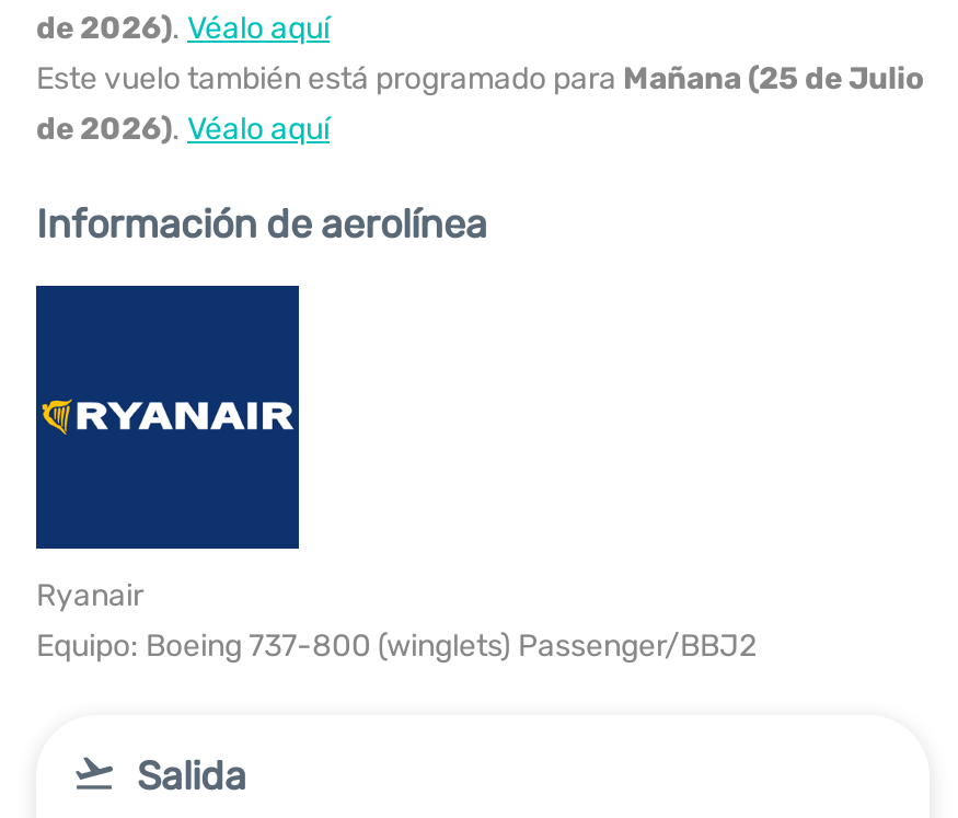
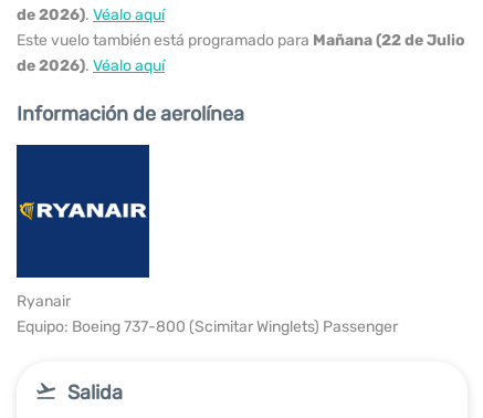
[36,60,925,97] Este vuelo también está programado para Mañana (25 de Julio -> [17,31,465,50] Este vuelo también está programado para Mañana (22 de Julio
[36,627,757,665] Equipo: Boeing 737-800 (winglets) Passenger/BBJ2 -> [17,317,398,336] Equipo: Boeing 737-800 (Scimitar Winglets) Passenger

